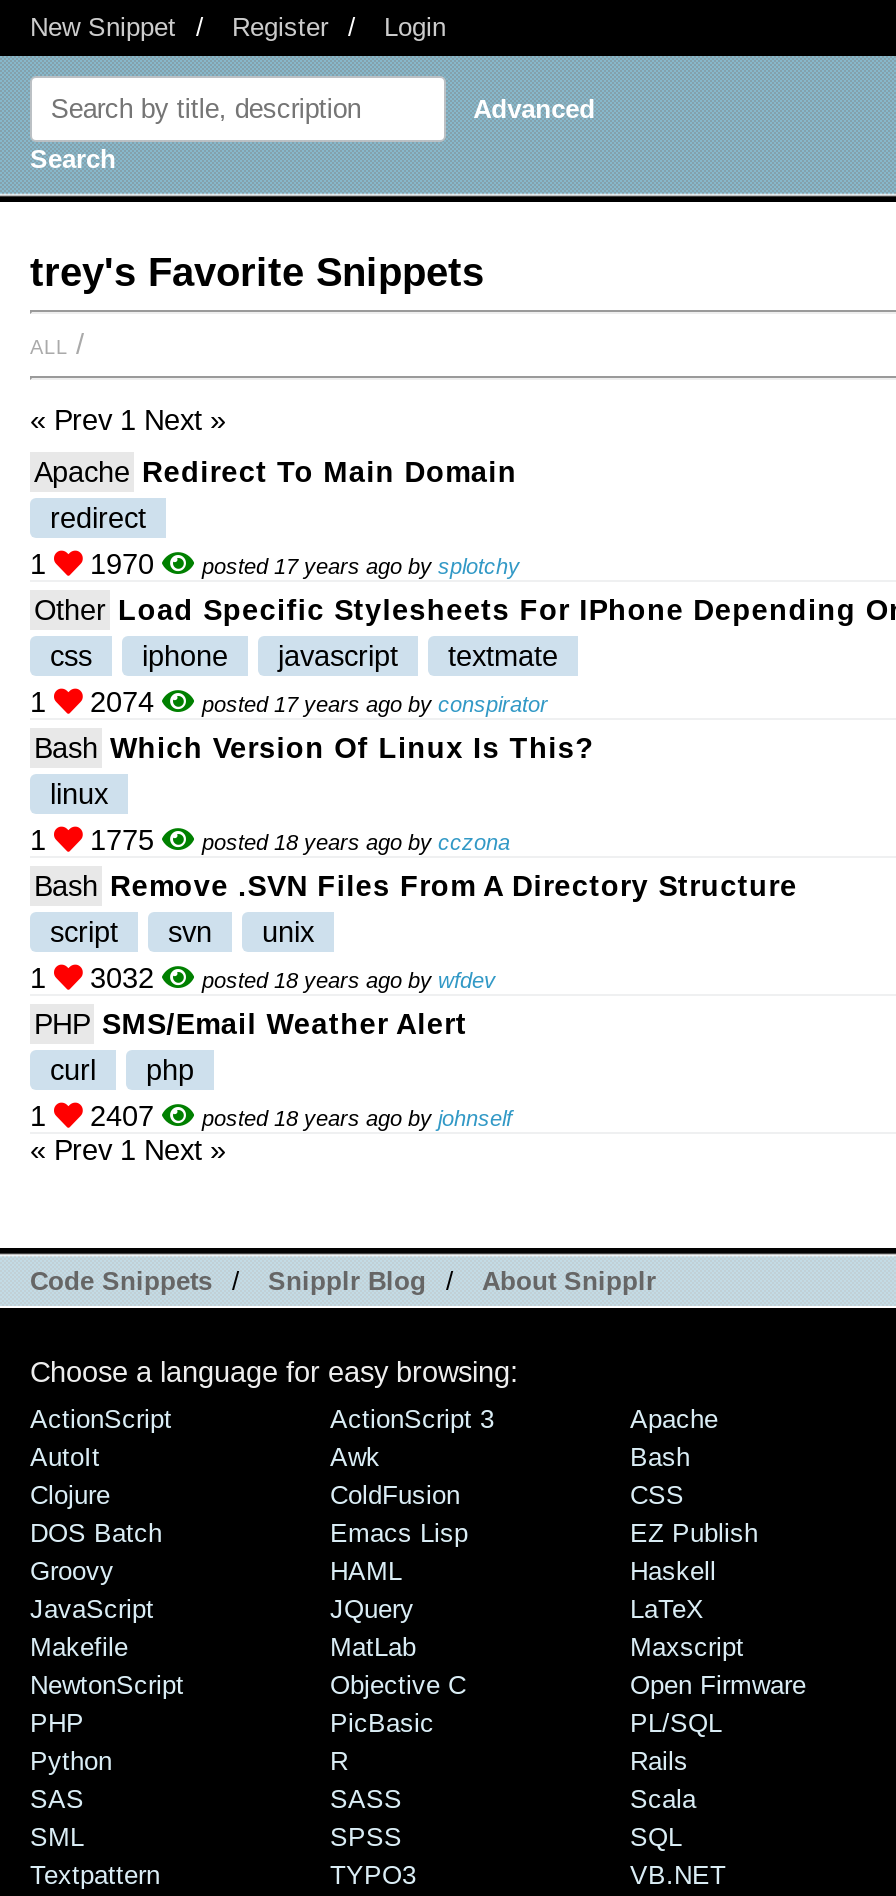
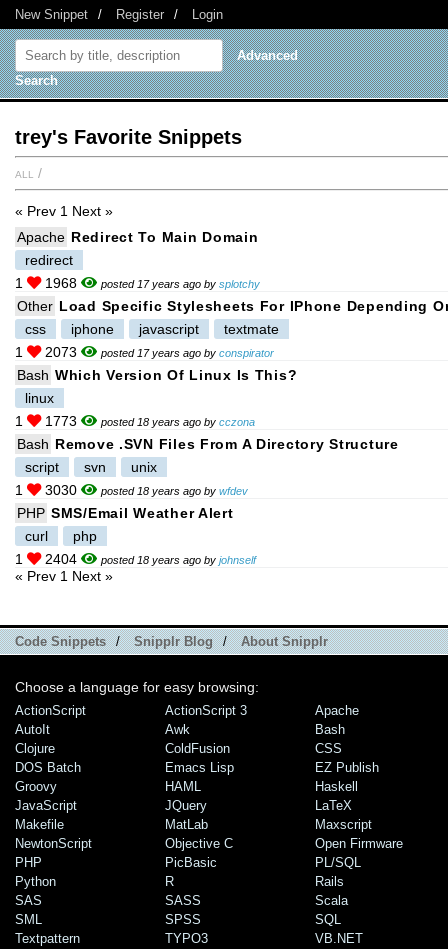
[30,547,520,579] 1 1970 posted 17 years ago by splotchy -> [15,275,260,291] 1 1968 posted 17 years ago by splotchy
[30,685,548,717] 1 2074 posted 17 years ago by conspirator -> [15,344,274,360] 1 2073 posted 17 years ago by conspirator
[30,823,510,855] 1 1775 posted 18 years ago by cczona -> [15,413,255,429] 1 1773 posted 18 years ago by cczona
[30,961,496,993] 1 3032 posted 18 years ago by wfdev -> [15,482,248,498] 1 3030 posted 18 years ago by wfdev
[30,1099,512,1131] 1 2407 posted 18 years ago by johnself -> [15,551,256,567] 1 2404 posted 18 years ago by johnself

